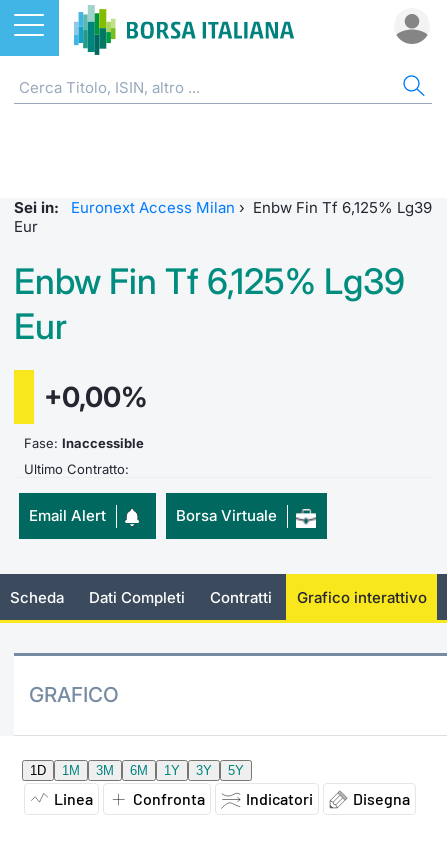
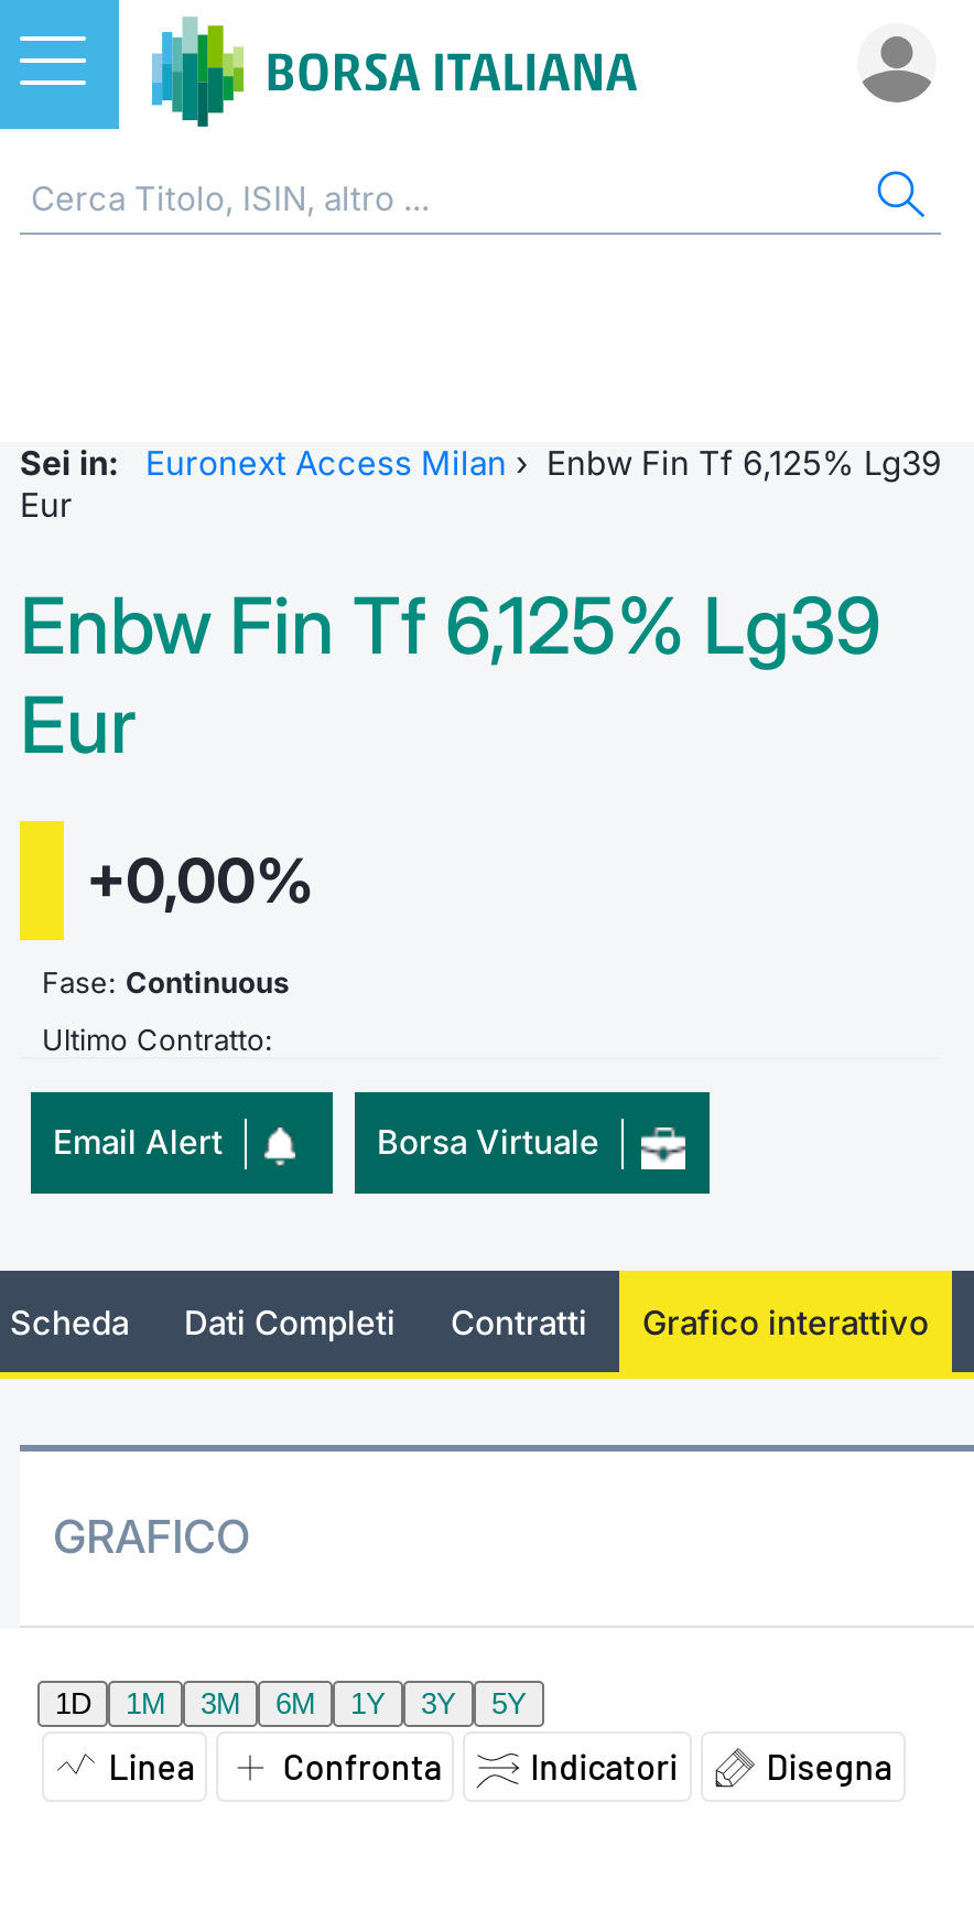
[24,435,144,451] Fase: Inaccessible -> [42,964,289,1000] Fase: Continuous

